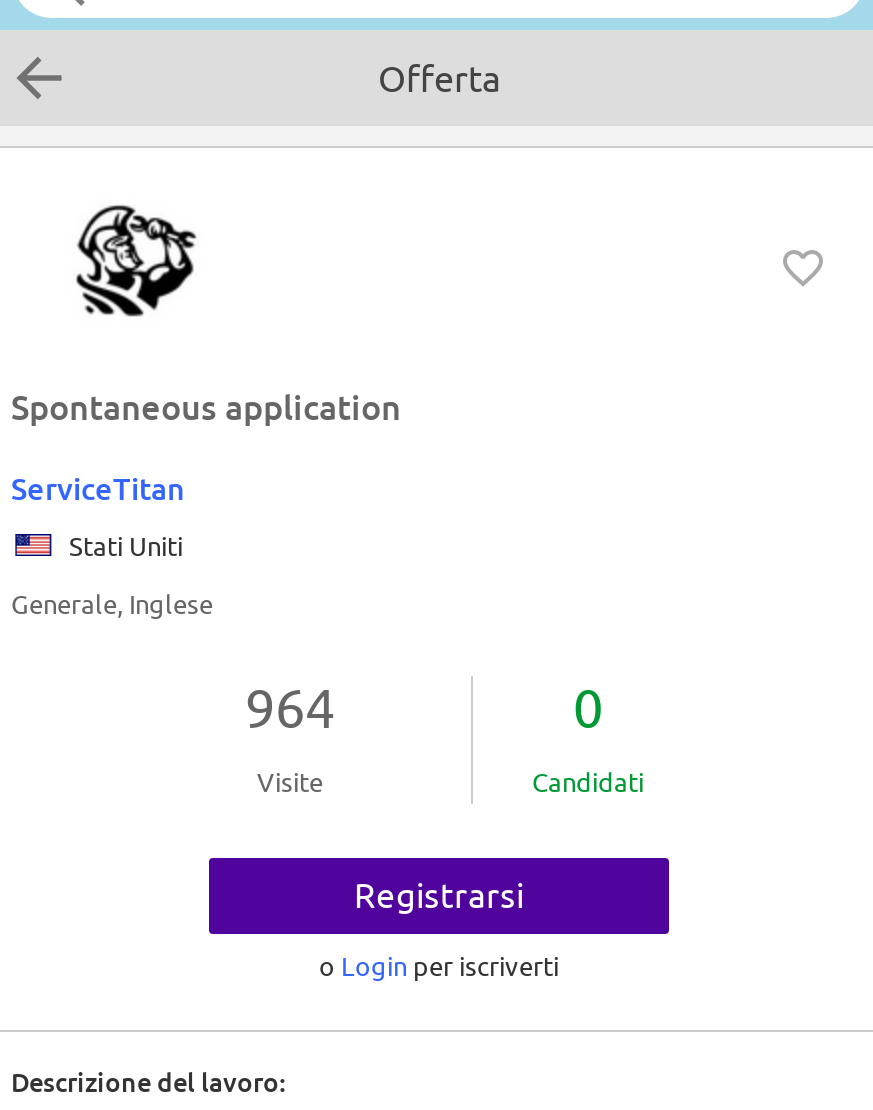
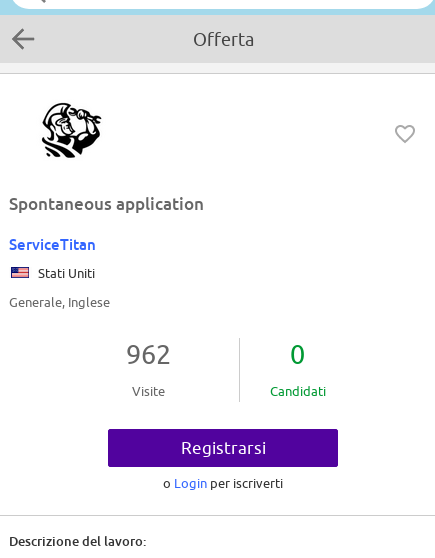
[245,676,335,740] 964 -> [126,338,171,370] 962

